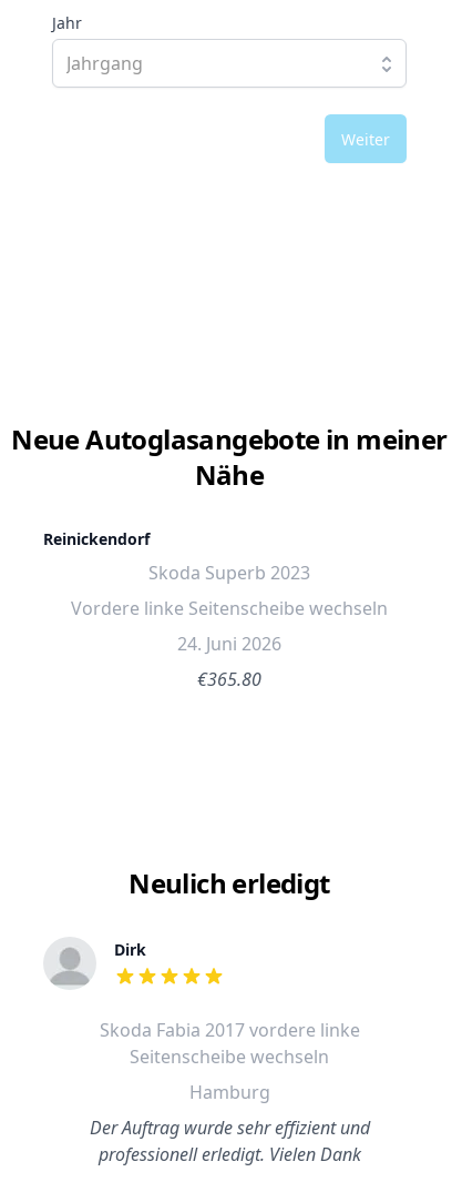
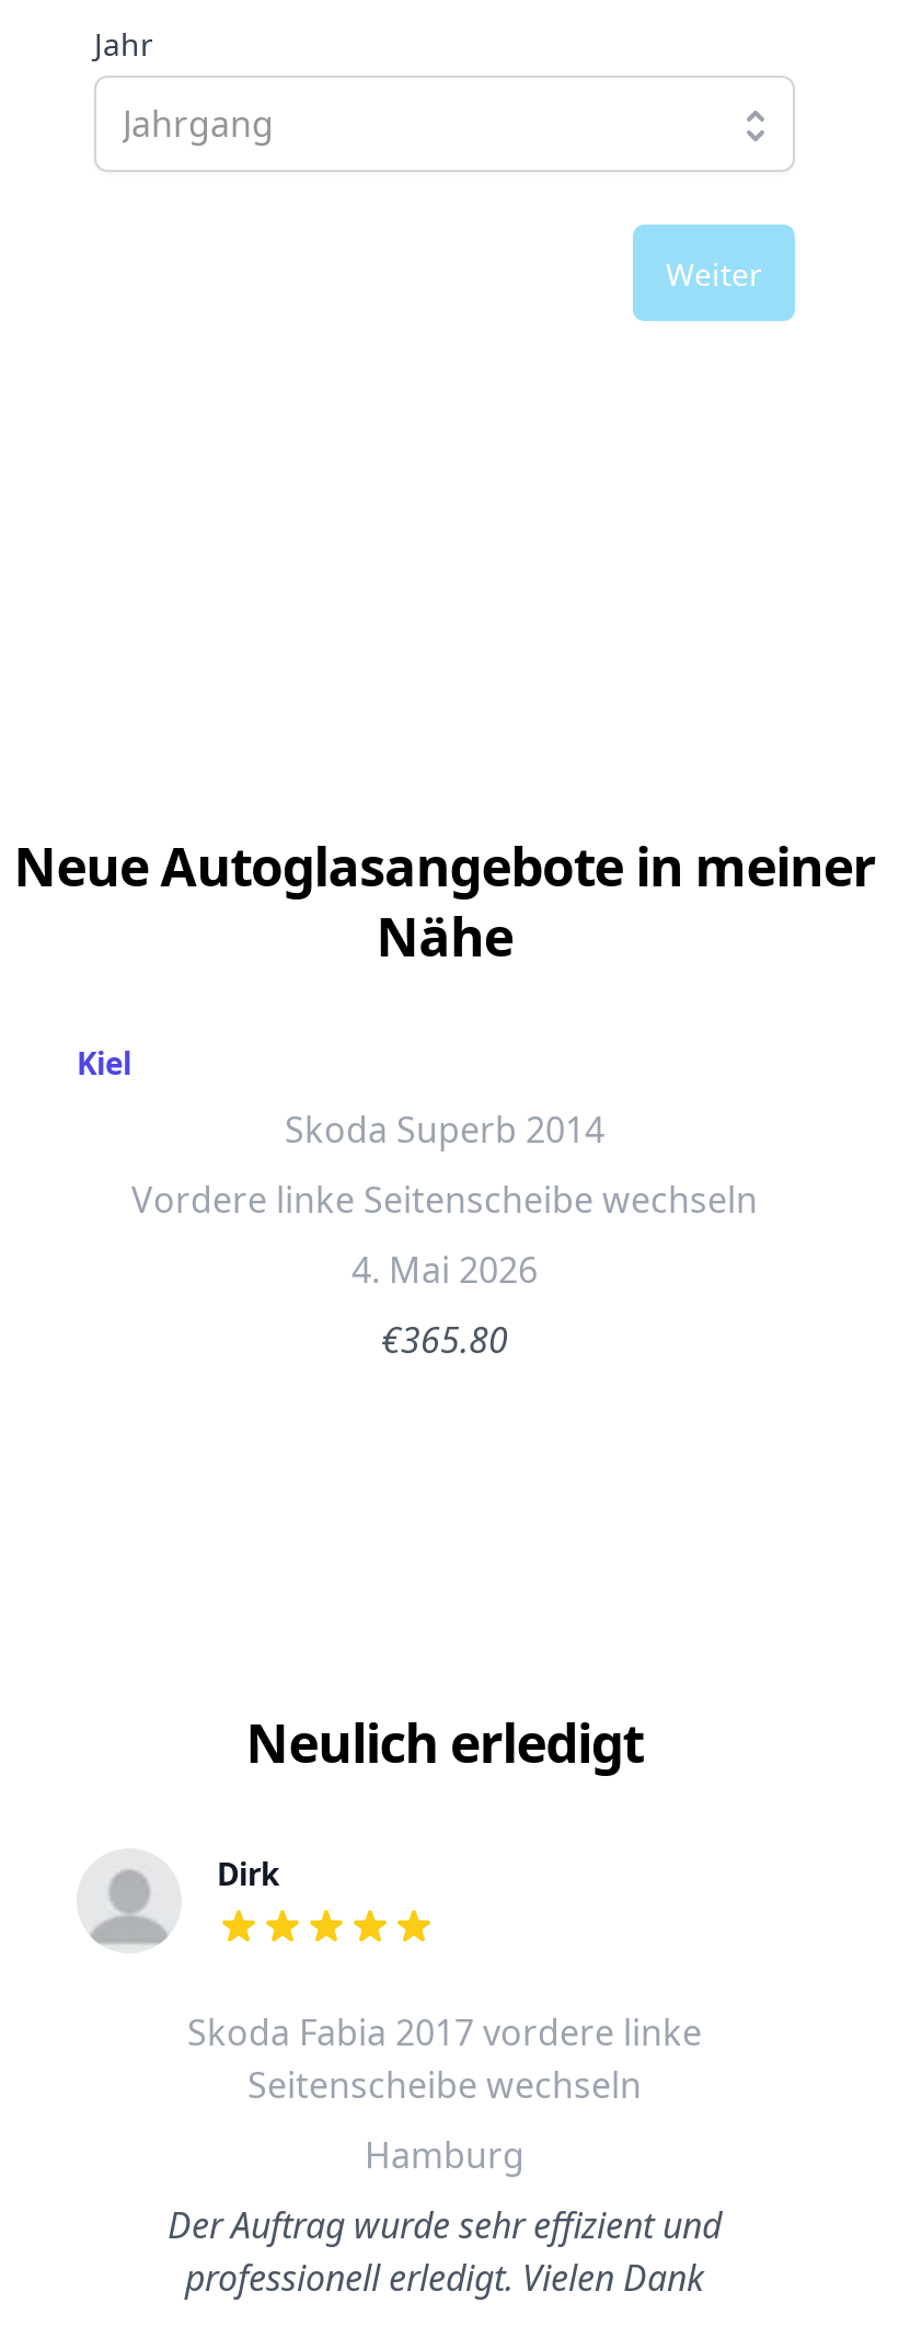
[43,528,150,549] Reinickendorf -> [77,1042,131,1084] Kiel
[148,560,310,585] Skoda Superb 2023 -> [285,1105,604,1154] Skoda Superb 2014
[177,632,281,656] 24. Juni 2026 -> [351,1246,538,1294] 4. Mai 2026

